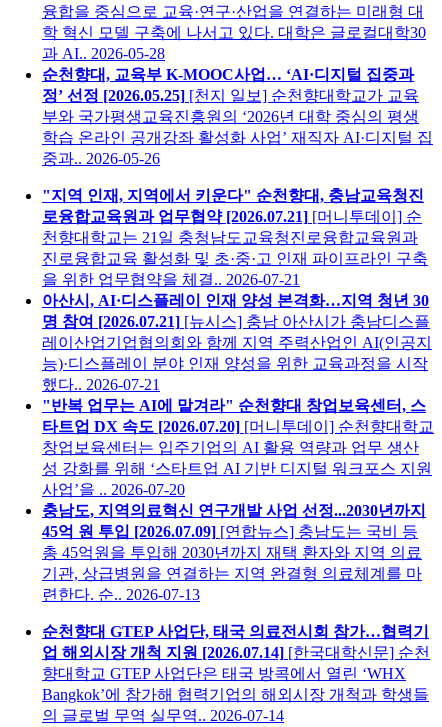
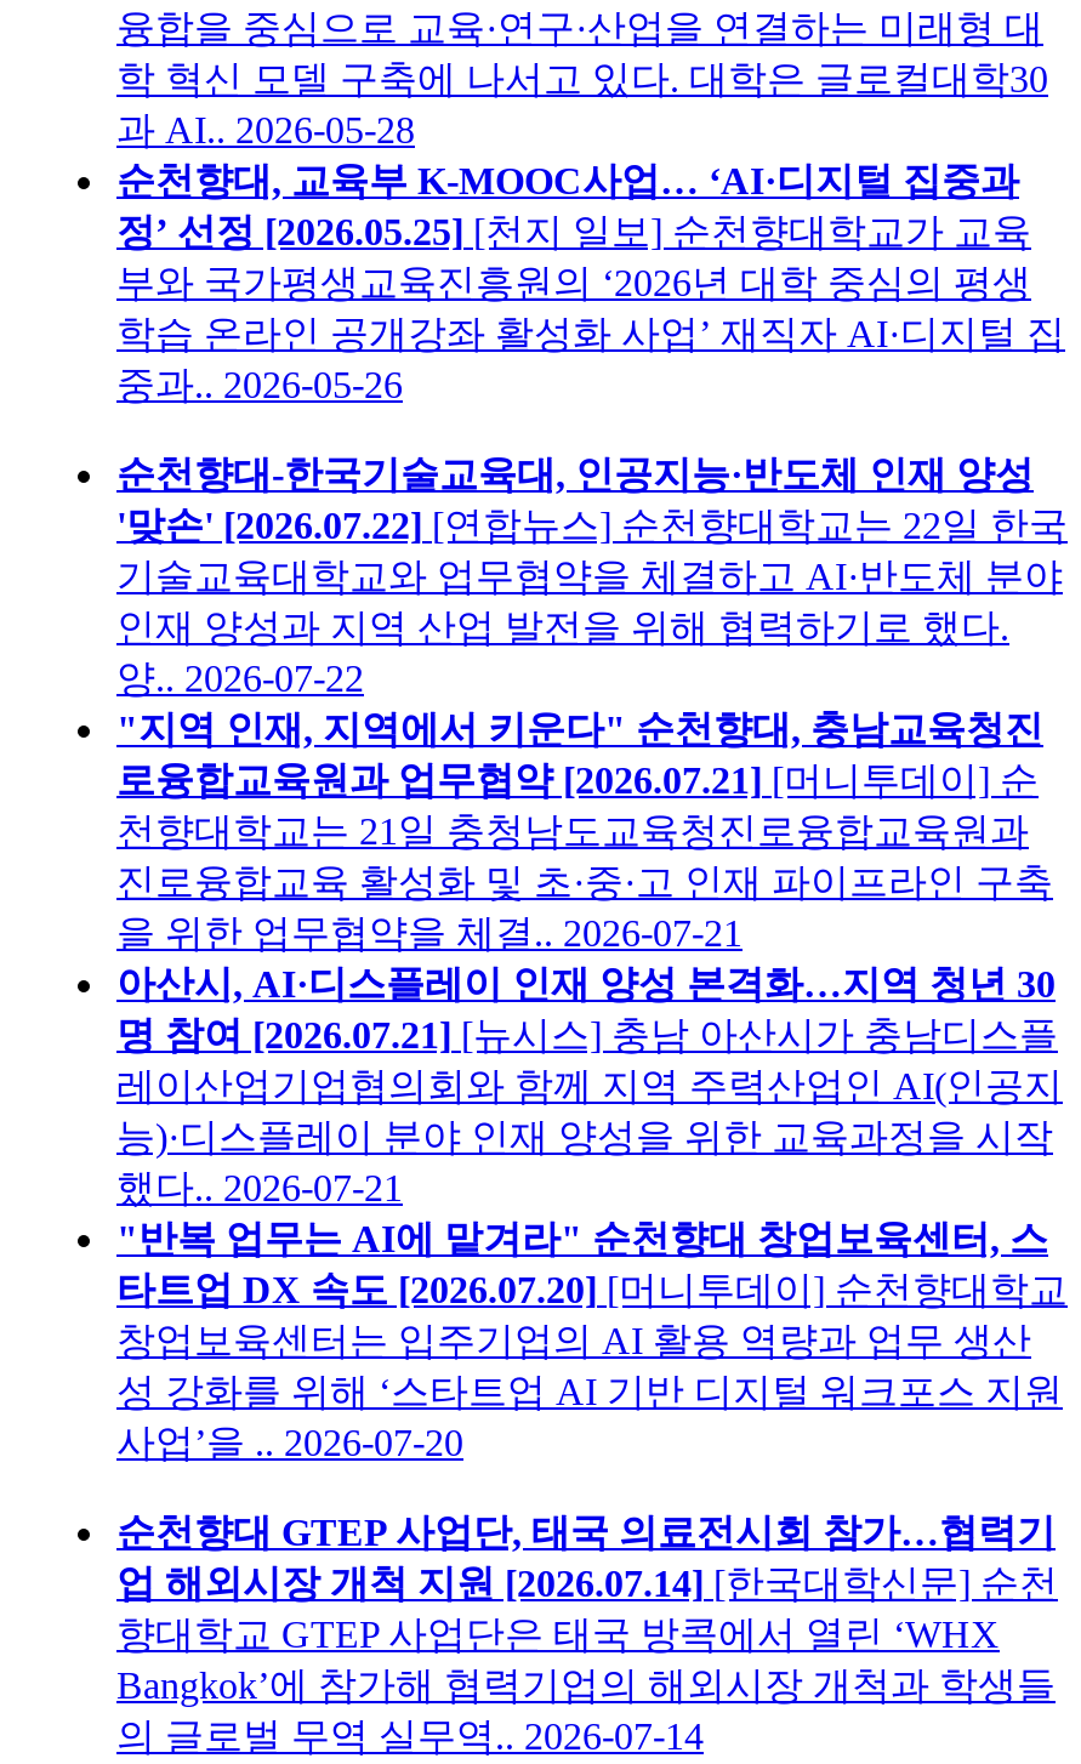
none -> [116,455,1068,700] 순천향대-한국기술교육대, 인공지능·반도체 인재 양성 | '맞손' [2026.07.22] [연합뉴스] 순천향대학교는 22일 한국 | 기술교육대학교와 업무협약을 체결하고 AI·반도체 분야 | 인재 양성과 지역 산업 발전을 위해 협력하기로 했다. | 양.. 2026-07-22
moved [42,187,434,498] -> [116,710,1068,1464]: "지역 인재, 지역에서 키운다" 순천향대, 충남교육청진 | 로융합교육원과 업무협약 [2026.07.21] [머니투데이] 순 | 천향대학교는 21일 충청남도교육청진로융합교육원과 | ... | 창업보육센터는 입주기업의 AI 활용 역량과 업무 생산 | 사업’을 .. 2026-07-20
[42,502,426,603] 충남도, 지역의료혁신 연구개발 사업 선정...2030년까지 | 45억 원 투입 [2026.07.09] [연합뉴스] 충남도는 국비 등 | 총 45억원을 투입해 2030년까지 재택 환자와 지역 의료 | 기관, 상급병원을 연결하는 지역 완결형 의료체계를 마 | 련한다. 순.. 2026-07-13 -> none

